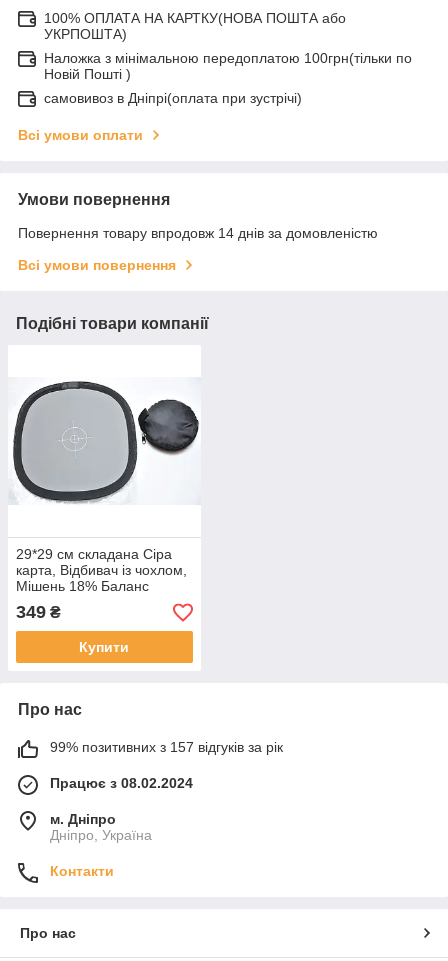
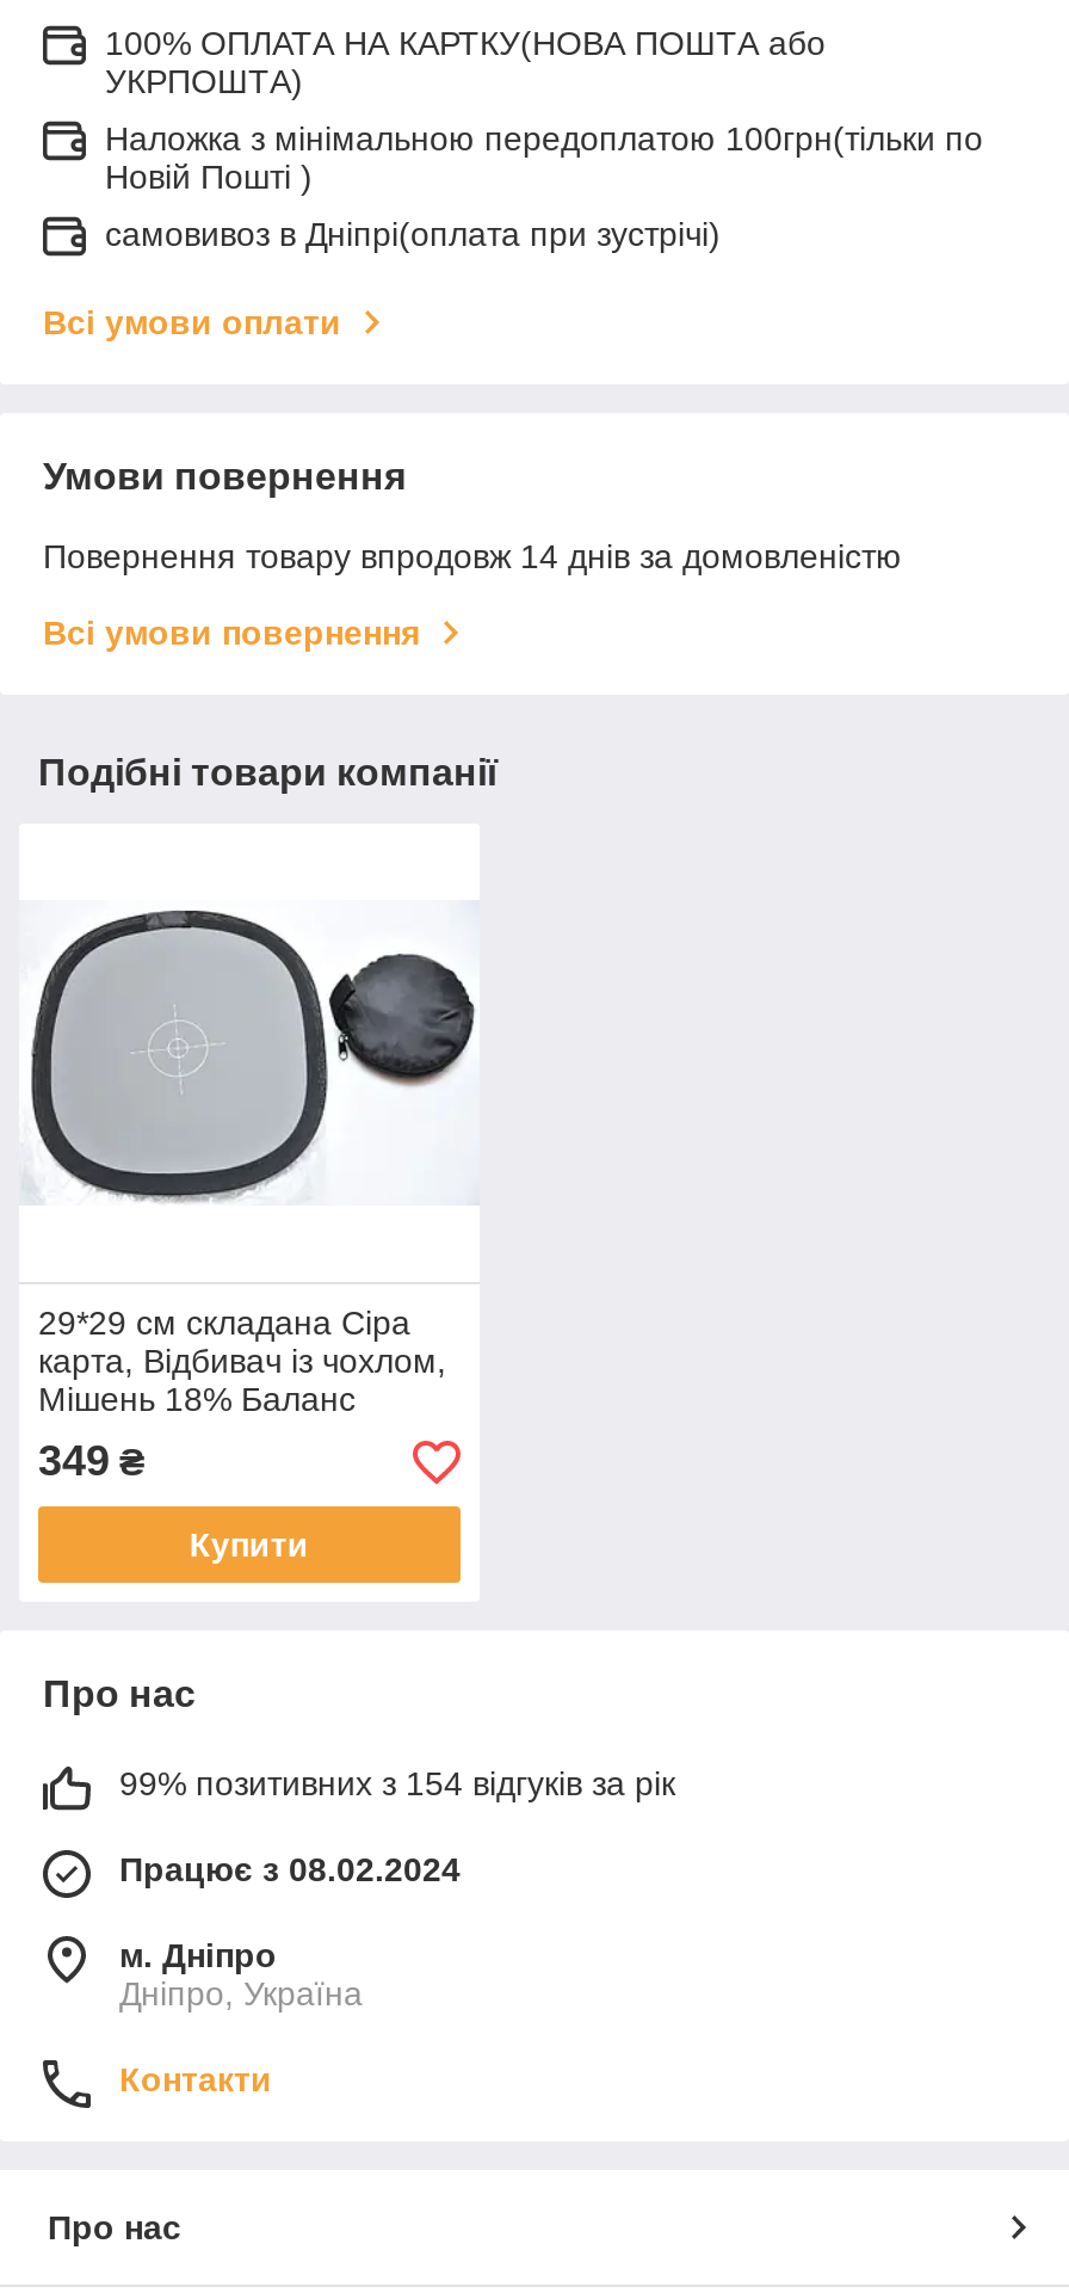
[50,739,283,755] 99% позитивних з 157 відгуків за рік -> [119,1765,675,1803] 99% позитивних з 154 відгуків за рік

